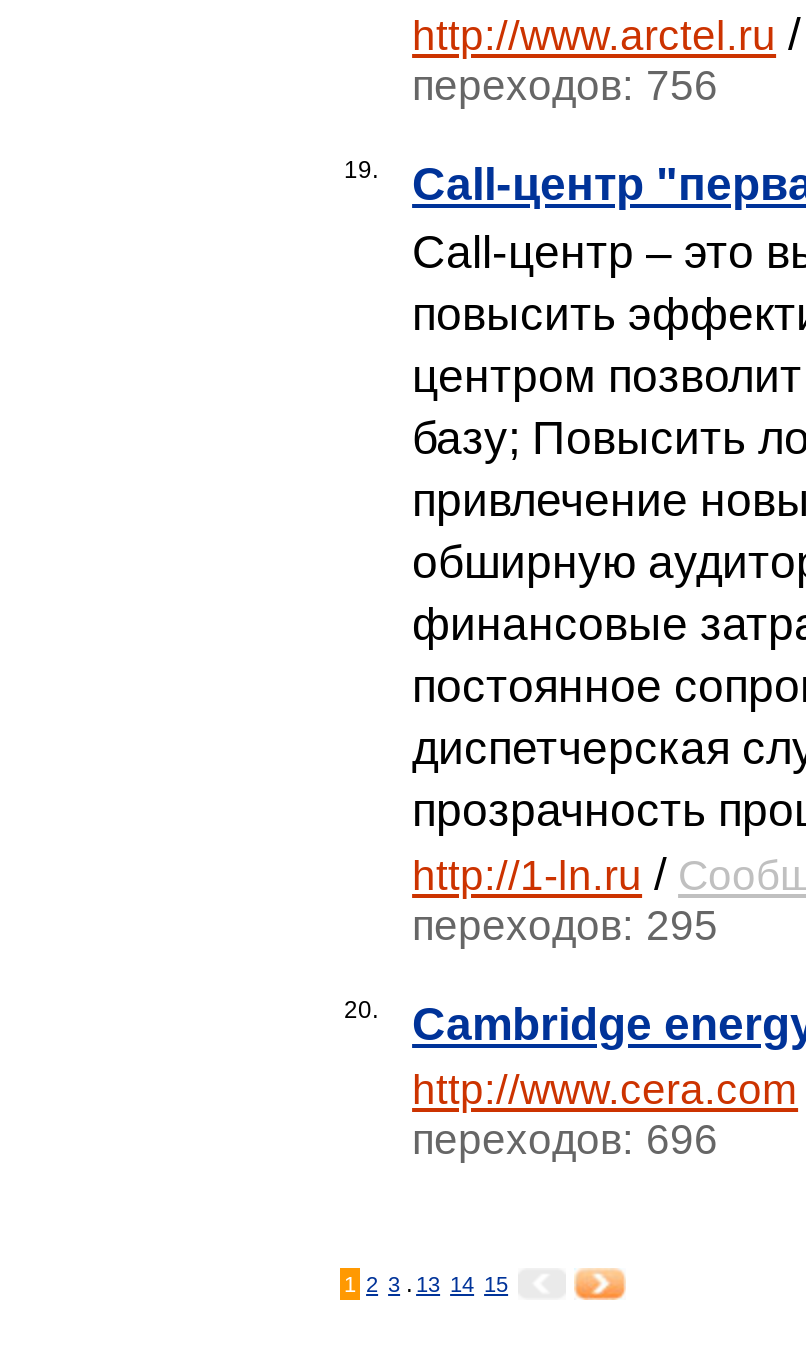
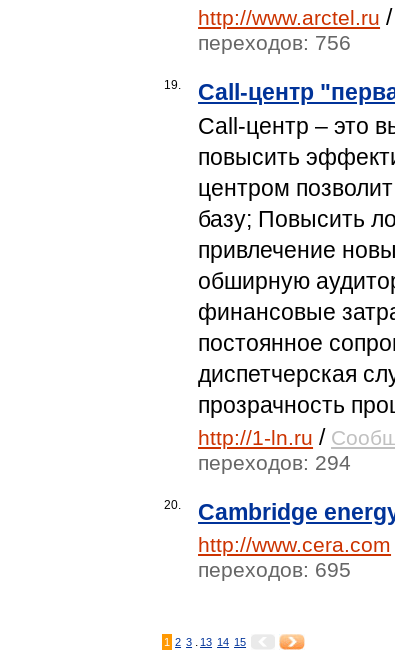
[412,902,718,948] переходов: 295 -> [198,451,351,474] переходов: 294
[412,1116,718,1162] переходов: 696 -> [198,558,351,581] переходов: 695

